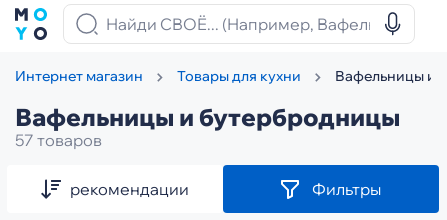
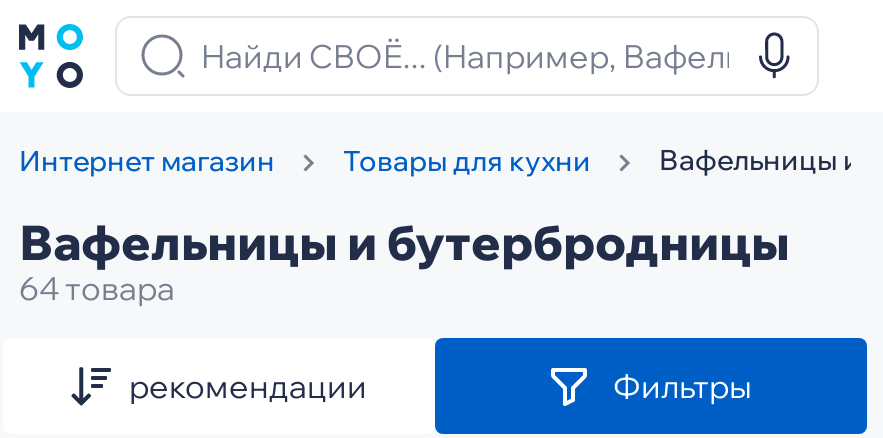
[15,130,102,150] 57 товаров -> [19,268,175,308] 64 товара

